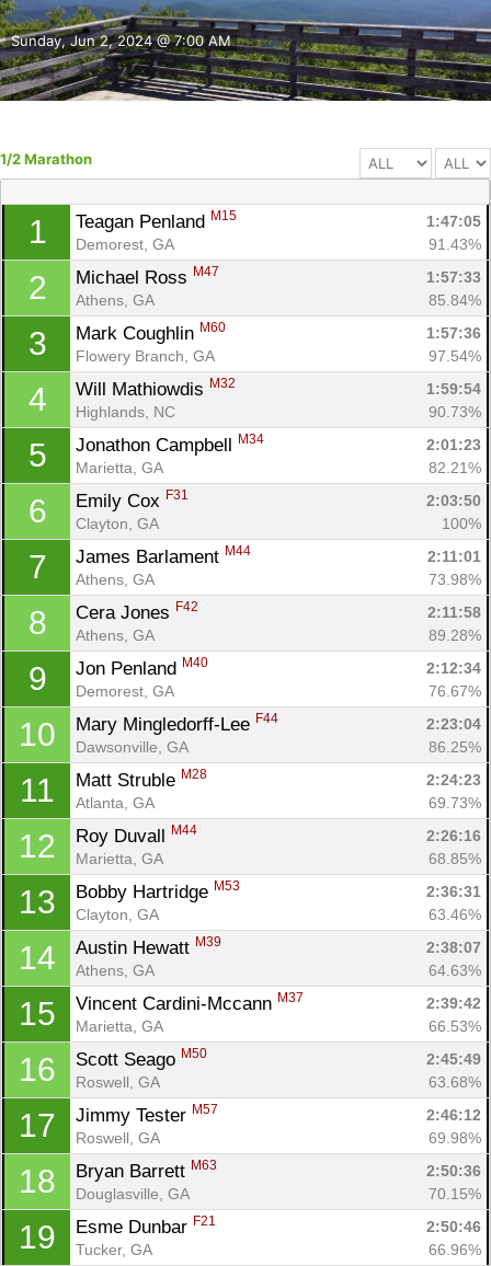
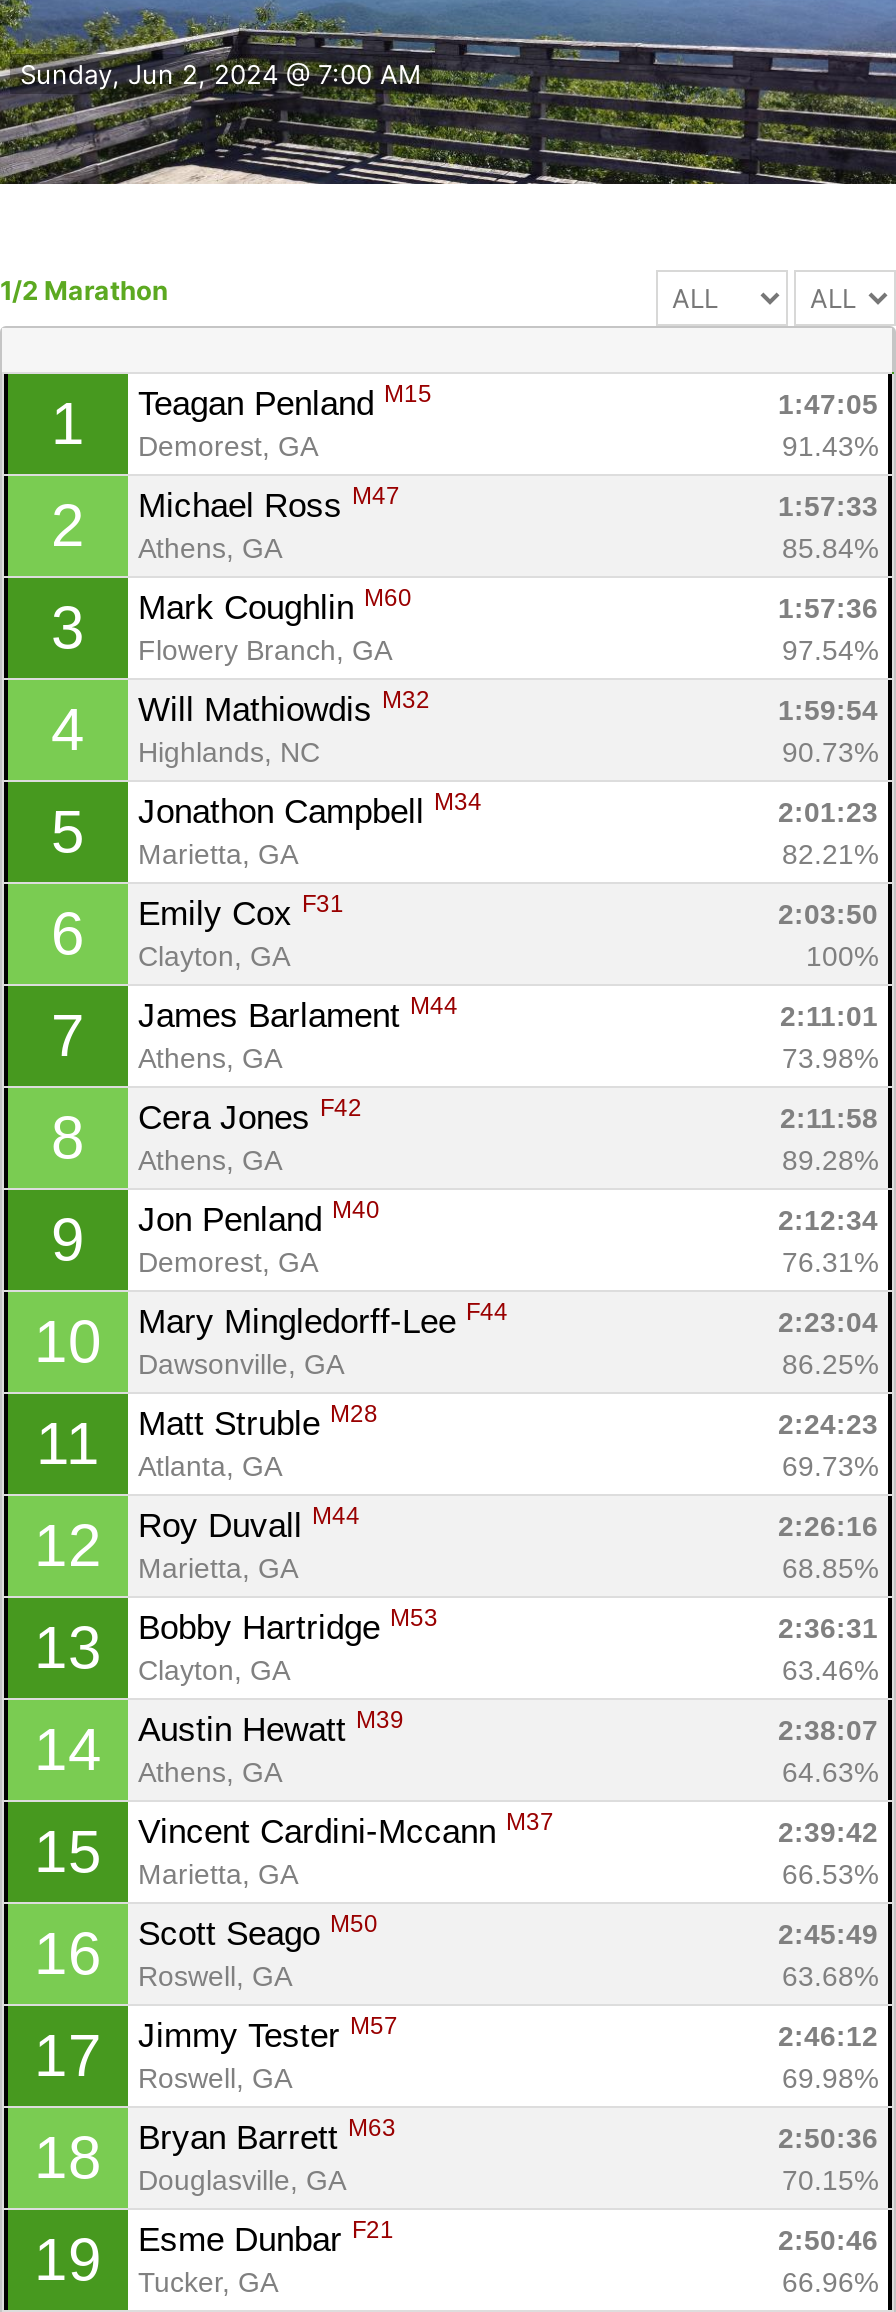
[429,682,481,700] 76.67% -> [782,1246,878,1278] 76.31%

